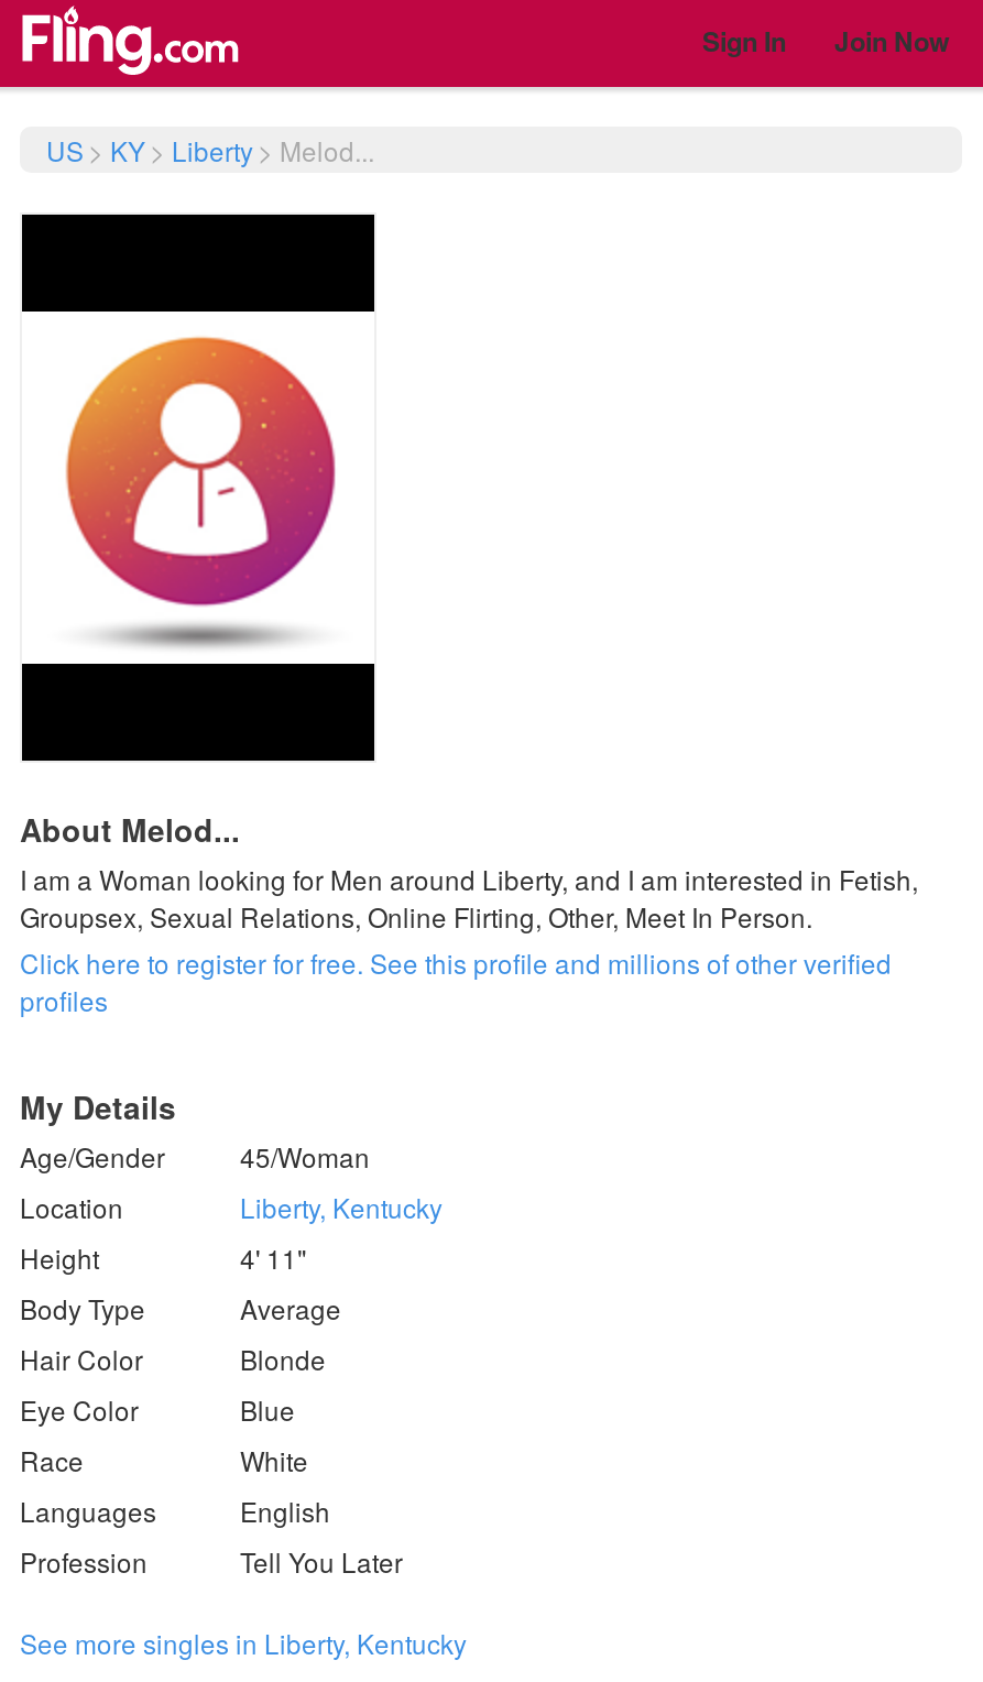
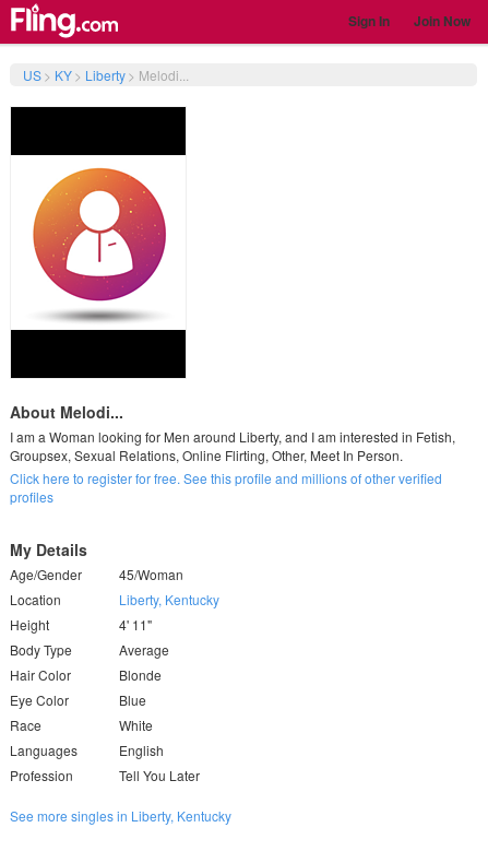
[46,131,374,168] US > KY > Liberty > Melod... -> [23,66,189,84] US > KY > Liberty > Melodi...
[20,807,240,851] About Melod... -> [10,401,123,423] About Melodi...

